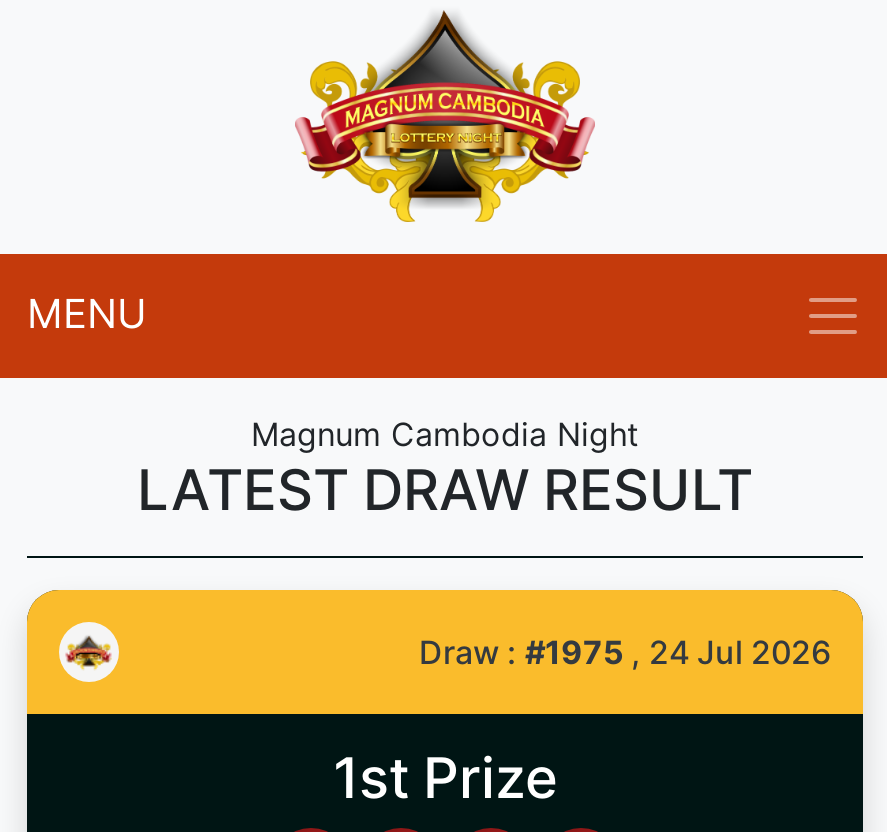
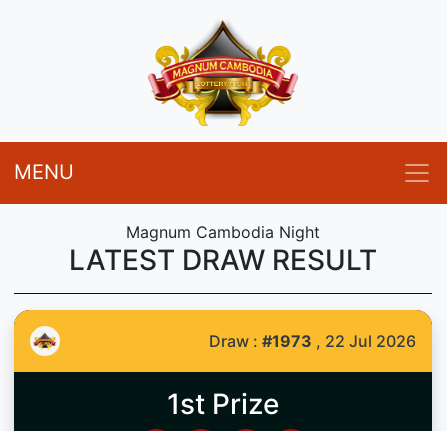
[419,631,831,671] Draw : #1975 , 24 Jul 2026 -> [209,331,416,351] Draw : #1973 , 22 Jul 2026

